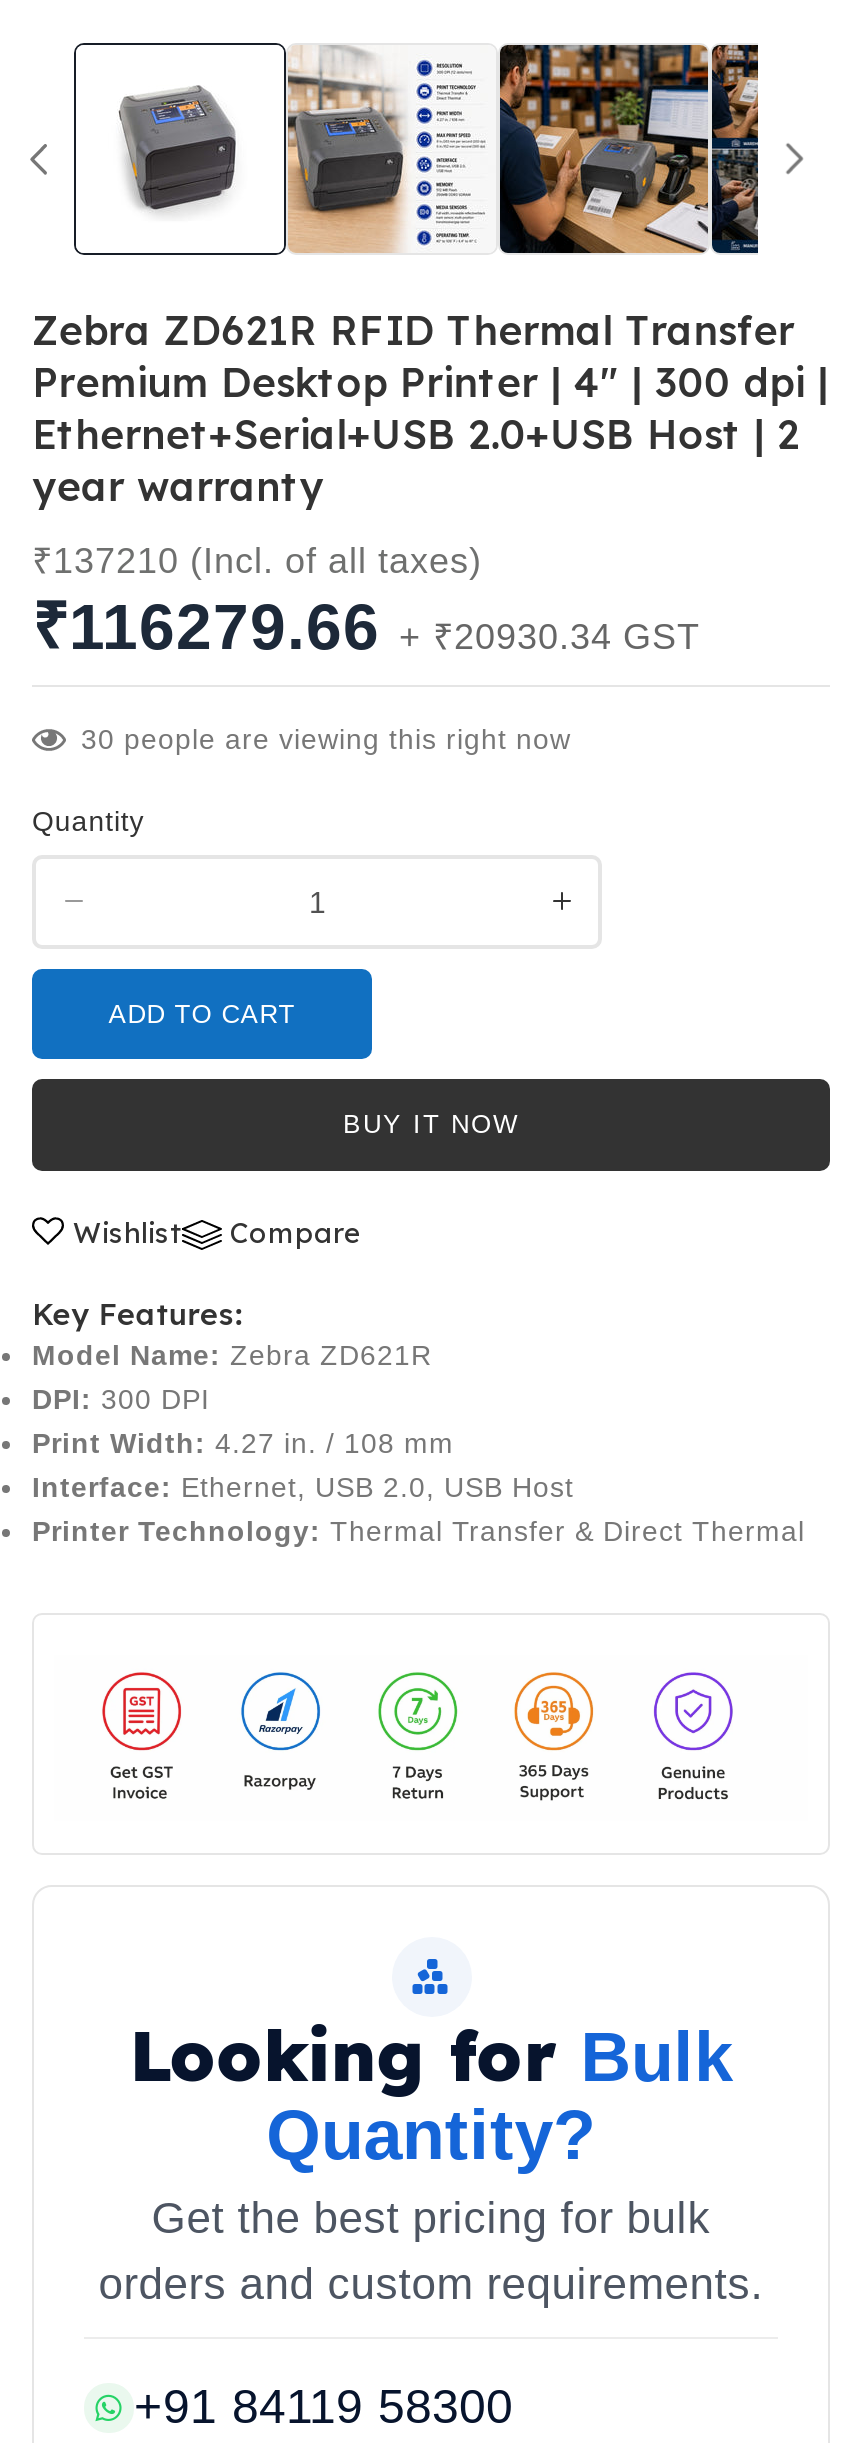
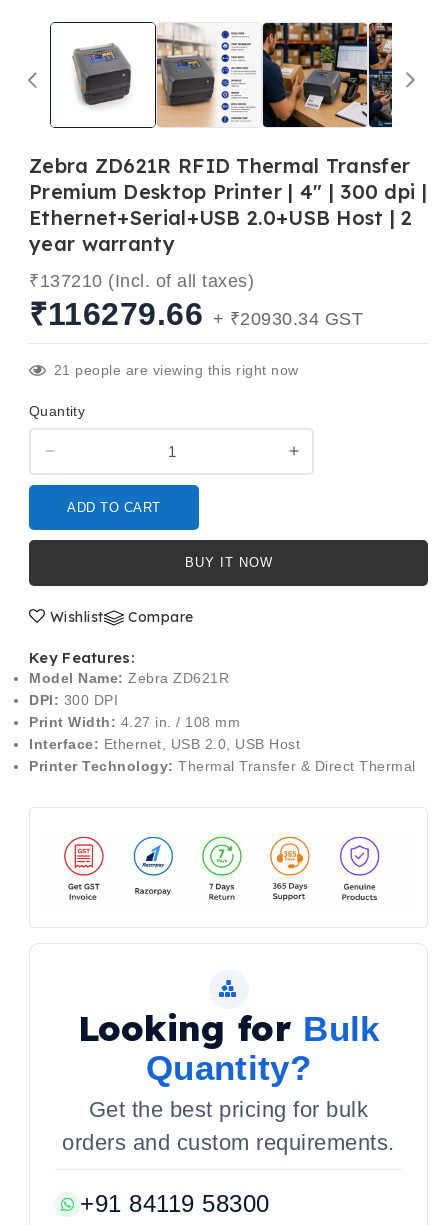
[81,722,571,754] 30 people are viewing this right now -> [53,362,298,378] 21 people are viewing this right now

